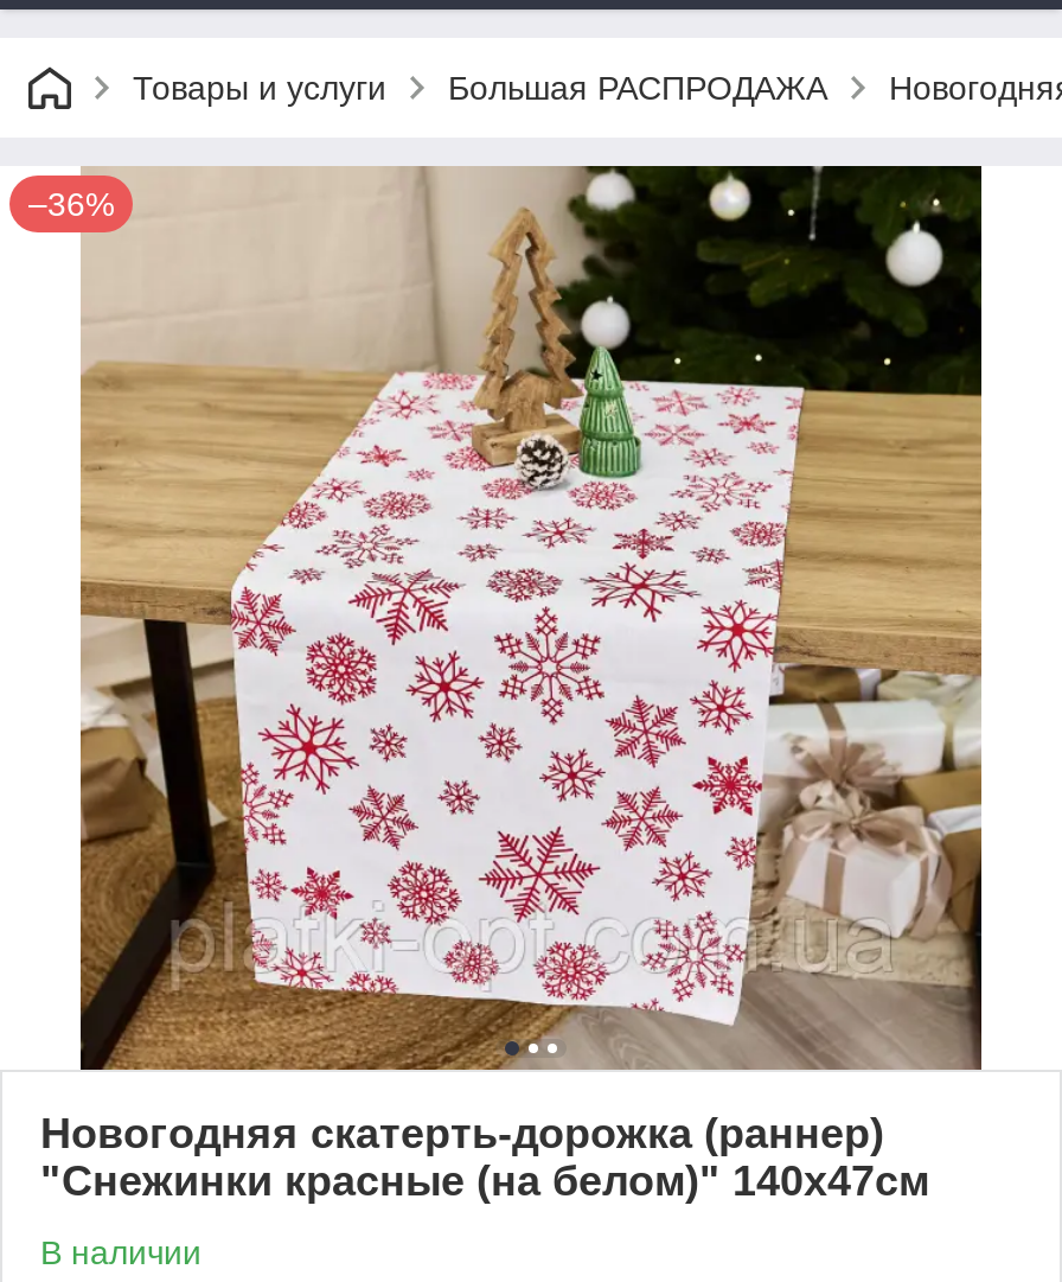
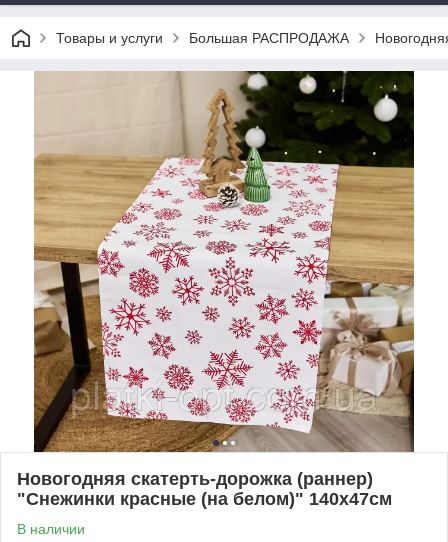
[28,185,114,223] –36% -> none

